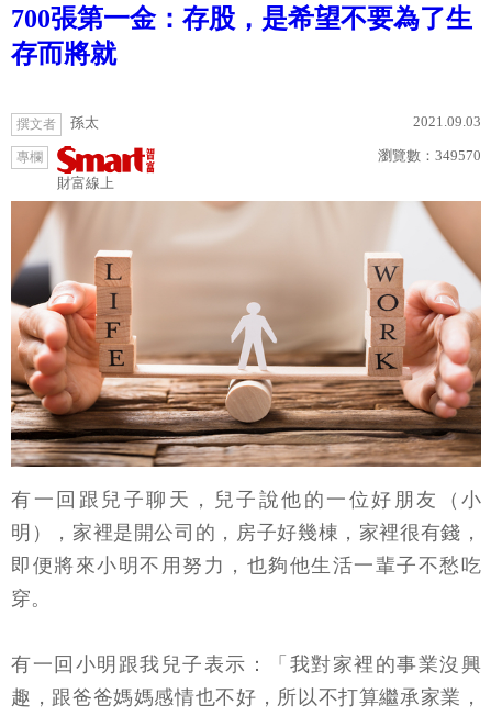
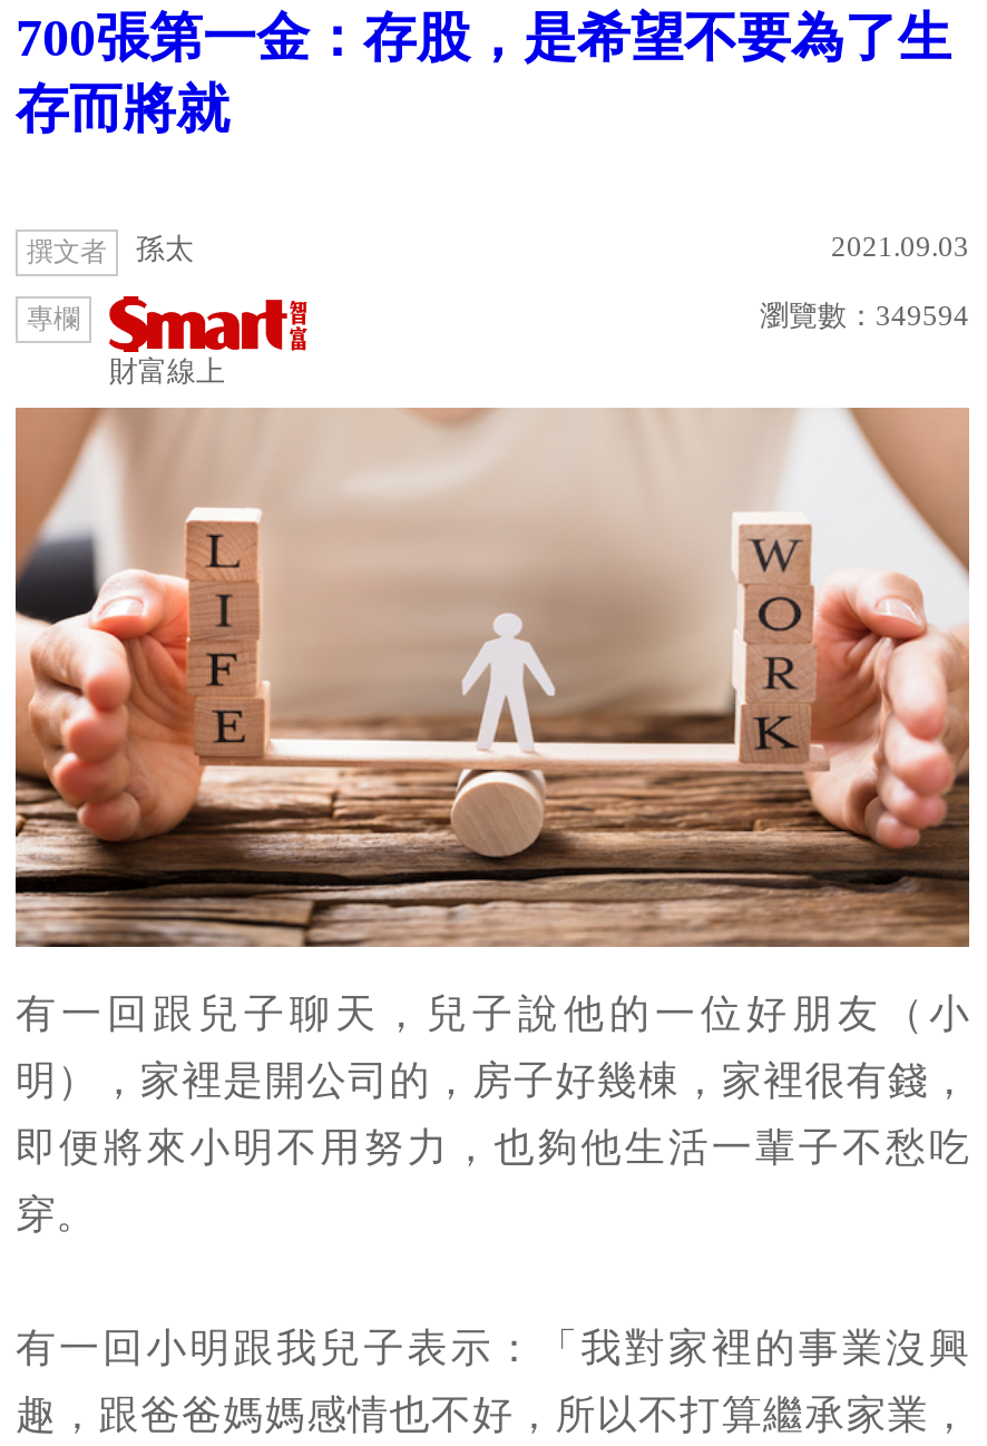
[378,147,481,164] 瀏覽數：349570 -> [760,299,969,332] 瀏覽數：349594

